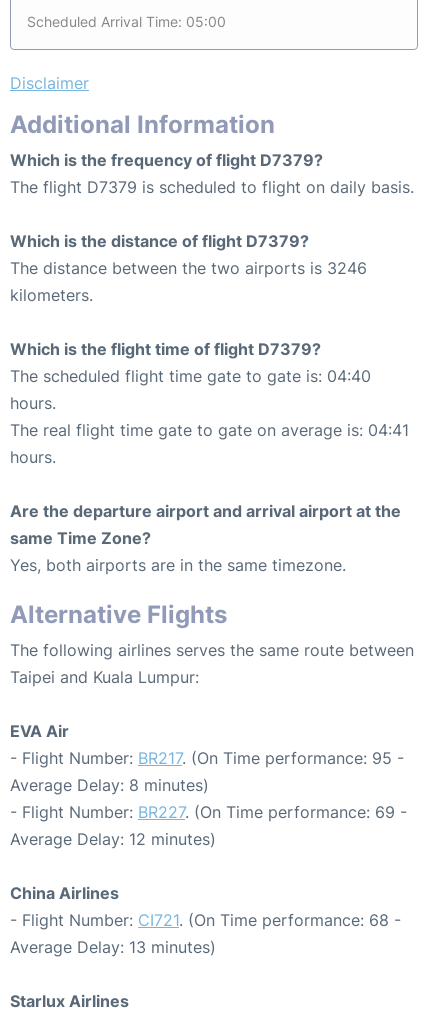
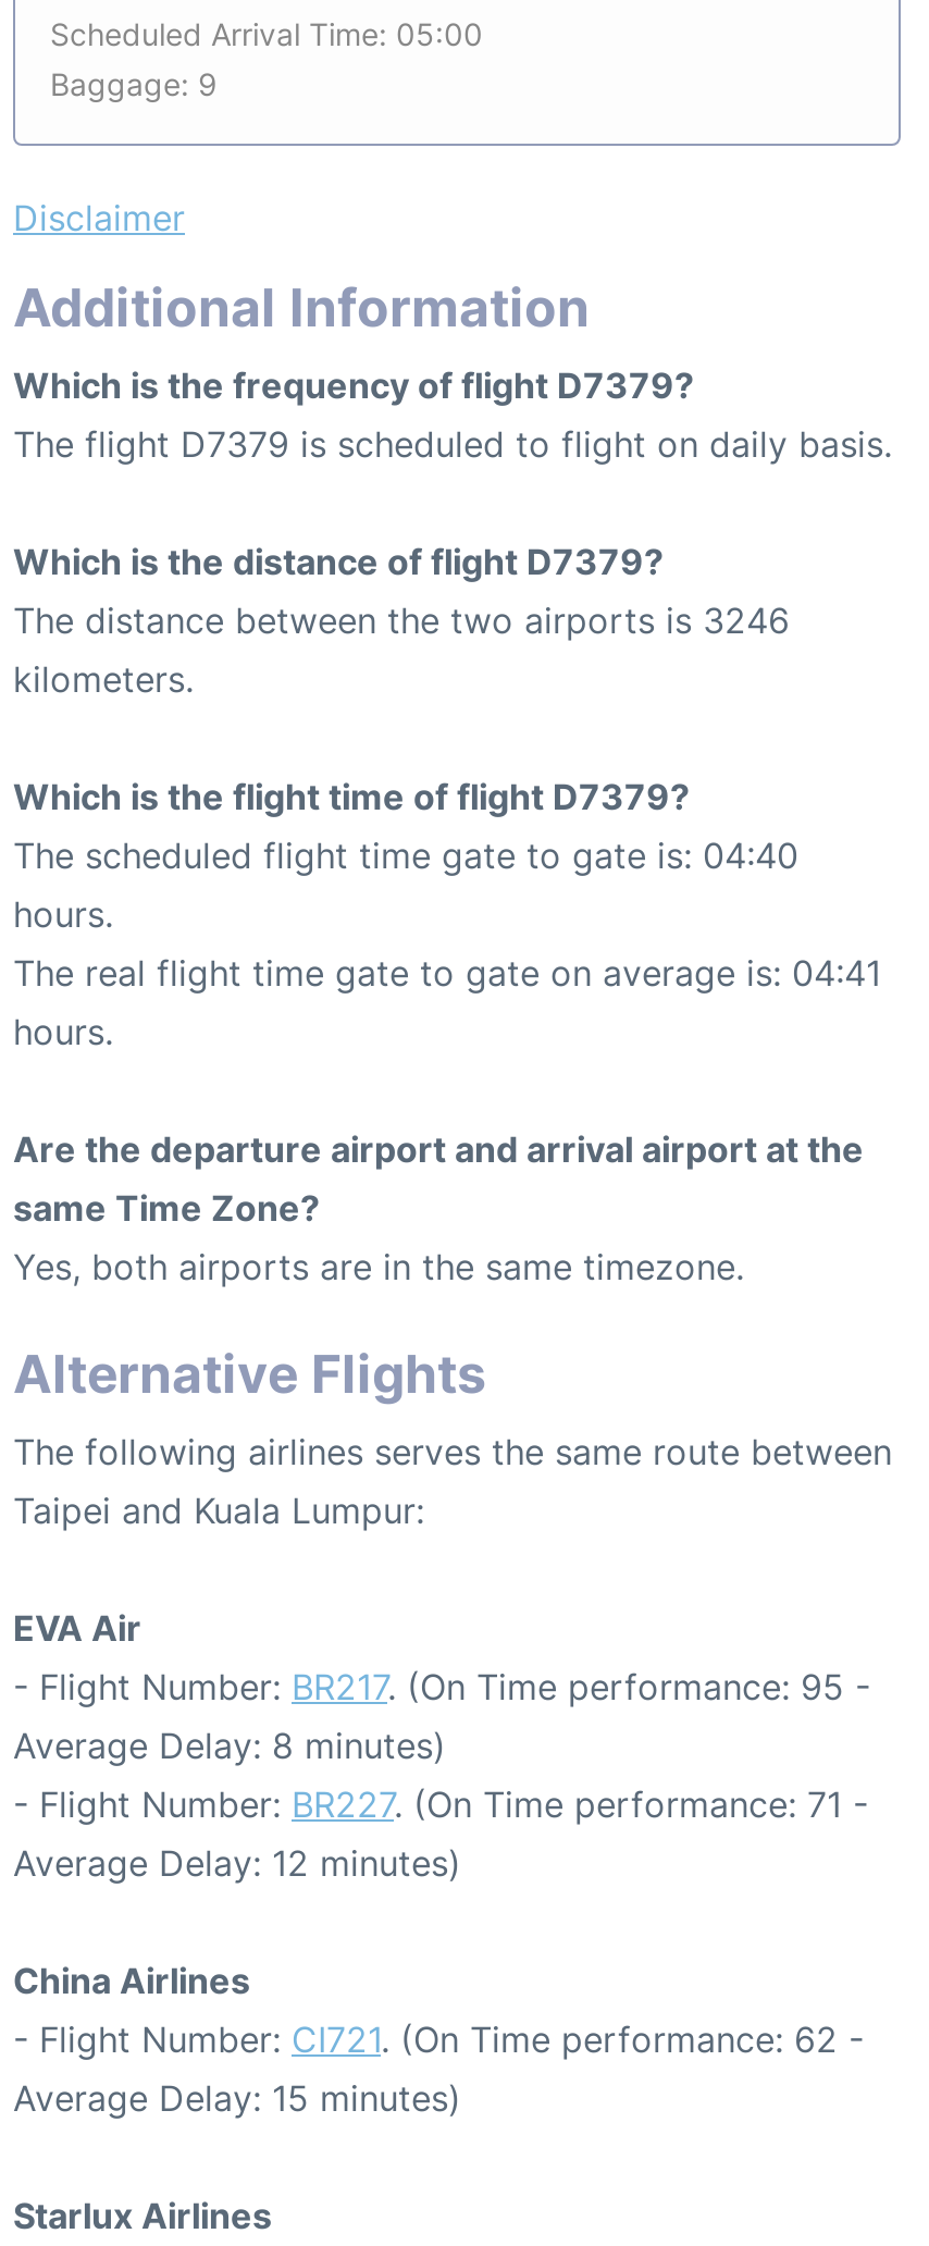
none -> [50,65,218,102] Baggage: 9
[10,802,407,822] - Flight Number: BR227. (On Time performance: 69 - -> [13,1782,868,1826] - Flight Number: BR227. (On Time performance: 71 -
[10,910,401,930] - Flight Number: CI721. (On Time performance: 68 - -> [13,2017,864,2061] - Flight Number: CI721. (On Time performance: 62 -
[10,937,216,957] Average Delay: 13 minutes) -> [13,2076,461,2120] Average Delay: 15 minutes)

